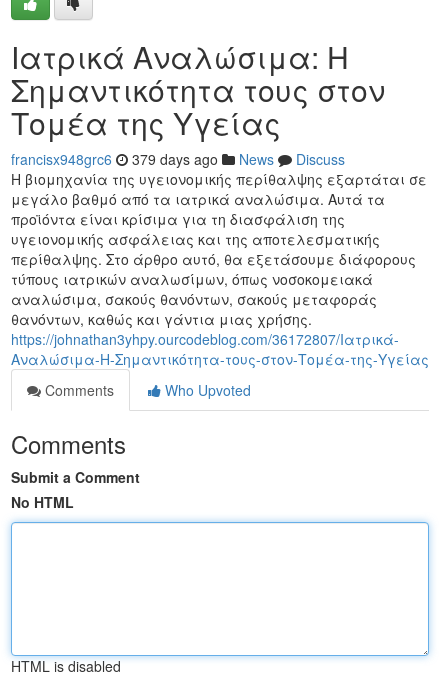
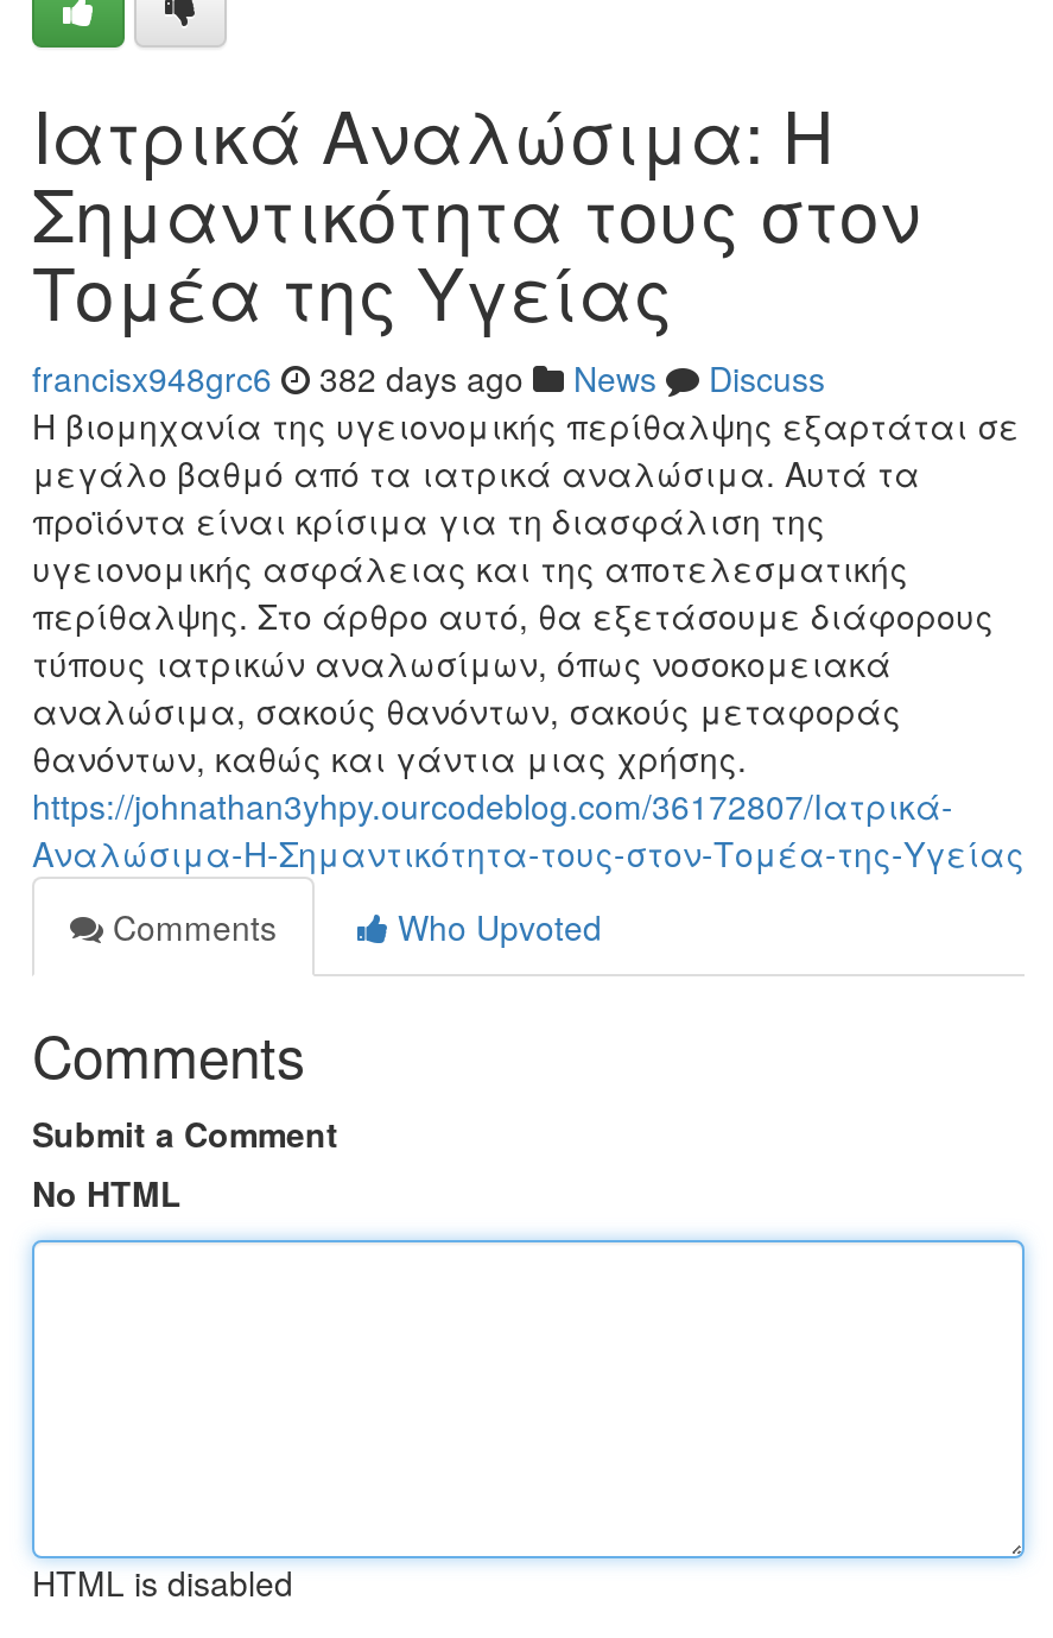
[11,149,345,169] francisx948grc6 379 days ago News Discuss -> [32,354,825,401] francisx948grc6 382 days ago News Discuss

